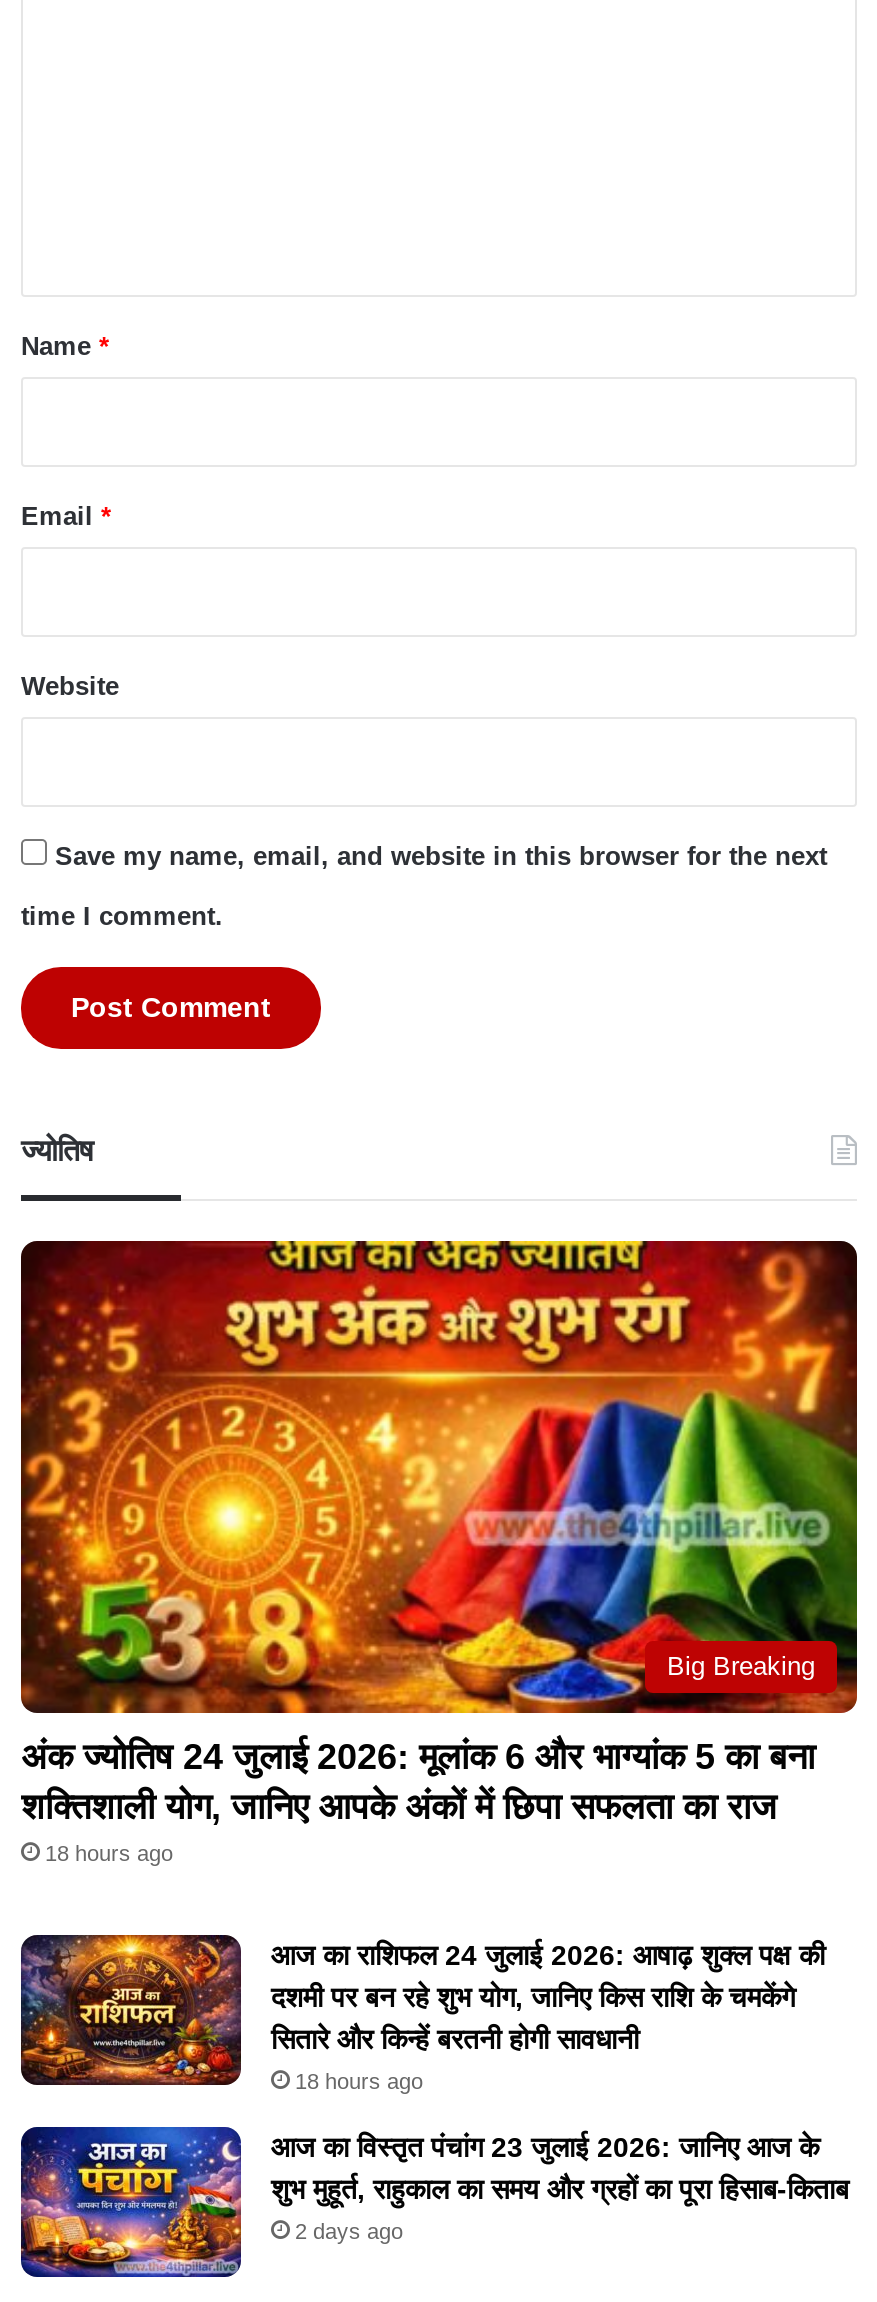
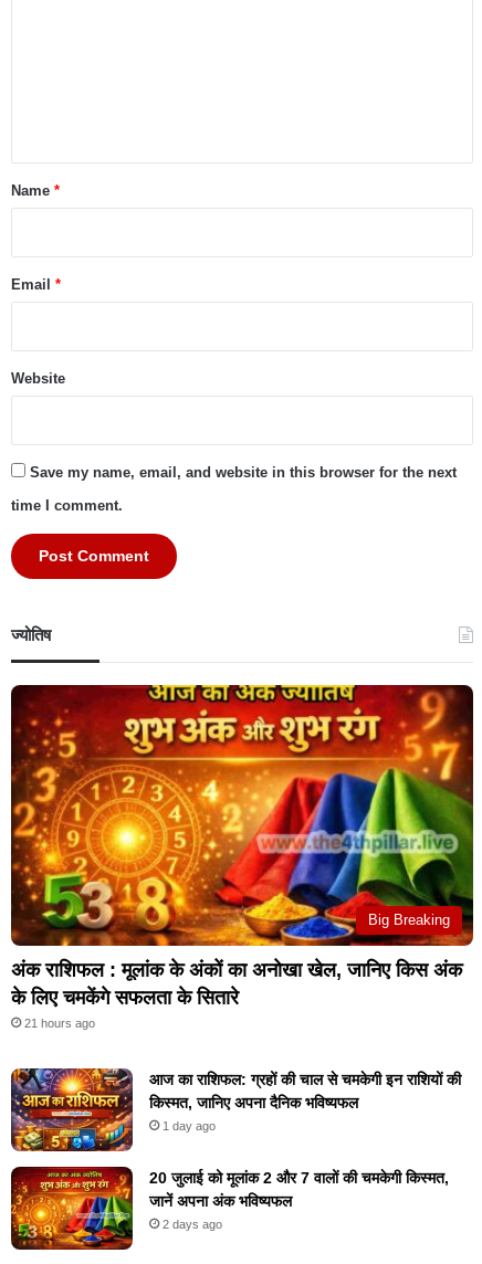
[21,1736,815,1864] अंक ज्योतिष 24 जुलाई 2026: मूलांक 6 और भाग्यांक 5 का बना | शक्तिशाली योग, जानिए आपके अंकों में छिपा सफलता का राज | 18 hours ago -> [11,959,462,1030] अंक राशिफल : मूलांक के अंकों का अनोखा खेल, जानिए किस अंक | के लिए चमकेंगे सफलता के सितारे | 21 hours ago
[21,1932,825,2092] [image] | आज का राशिफल 24 जुलाई 2026: आषाढ़ शुक्ल पक्ष की | दशमी पर बन रहे शुभ योग, जानिए किस राशि के चमकेंगे | सितारे और किन्हें बरतनी होगी सावधानी | 18 hours ago -> [11,1067,461,1152] [image] | आज का राशिफल: ग्रहों की चाल से चमकेगी इन राशियों की | किस्मत, जानिए अपना दैनिक भविष्यफल | 1 day ago
[19,2124,849,2280] [image] | आज का विस्तृत पंचांग 23 जुलाई 2026: जानिए आज के | शुभ मुहूर्त, राहुकाल का समय और ग्रहों का पूरा हिसाब-किताब -> [10,1166,449,1251] [image] | 20 जुलाई को मूलांक 2 और 7 वालों की चमकेगी किस्मत, | जानें अपना अंक भविष्यफल

